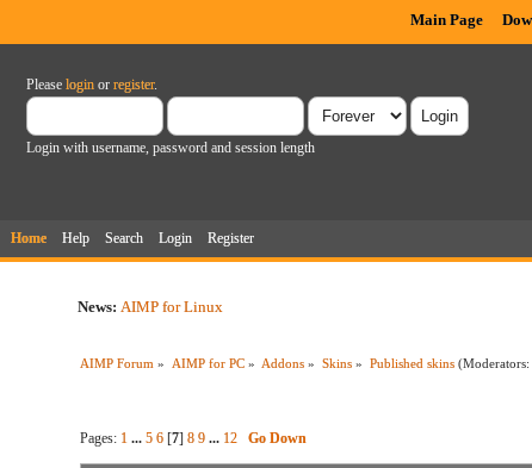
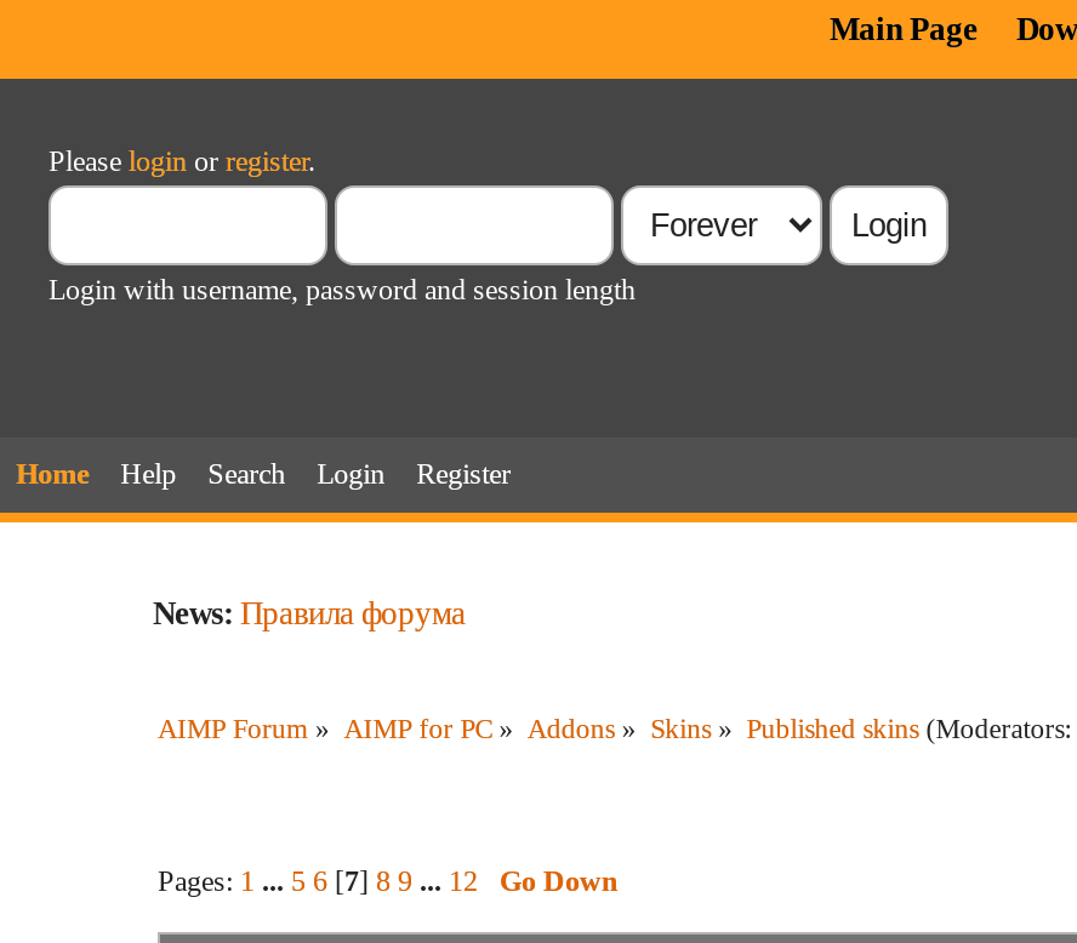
[78,298,223,316] News: AIMP for Linux -> [153,595,466,631] News: Правила форума

